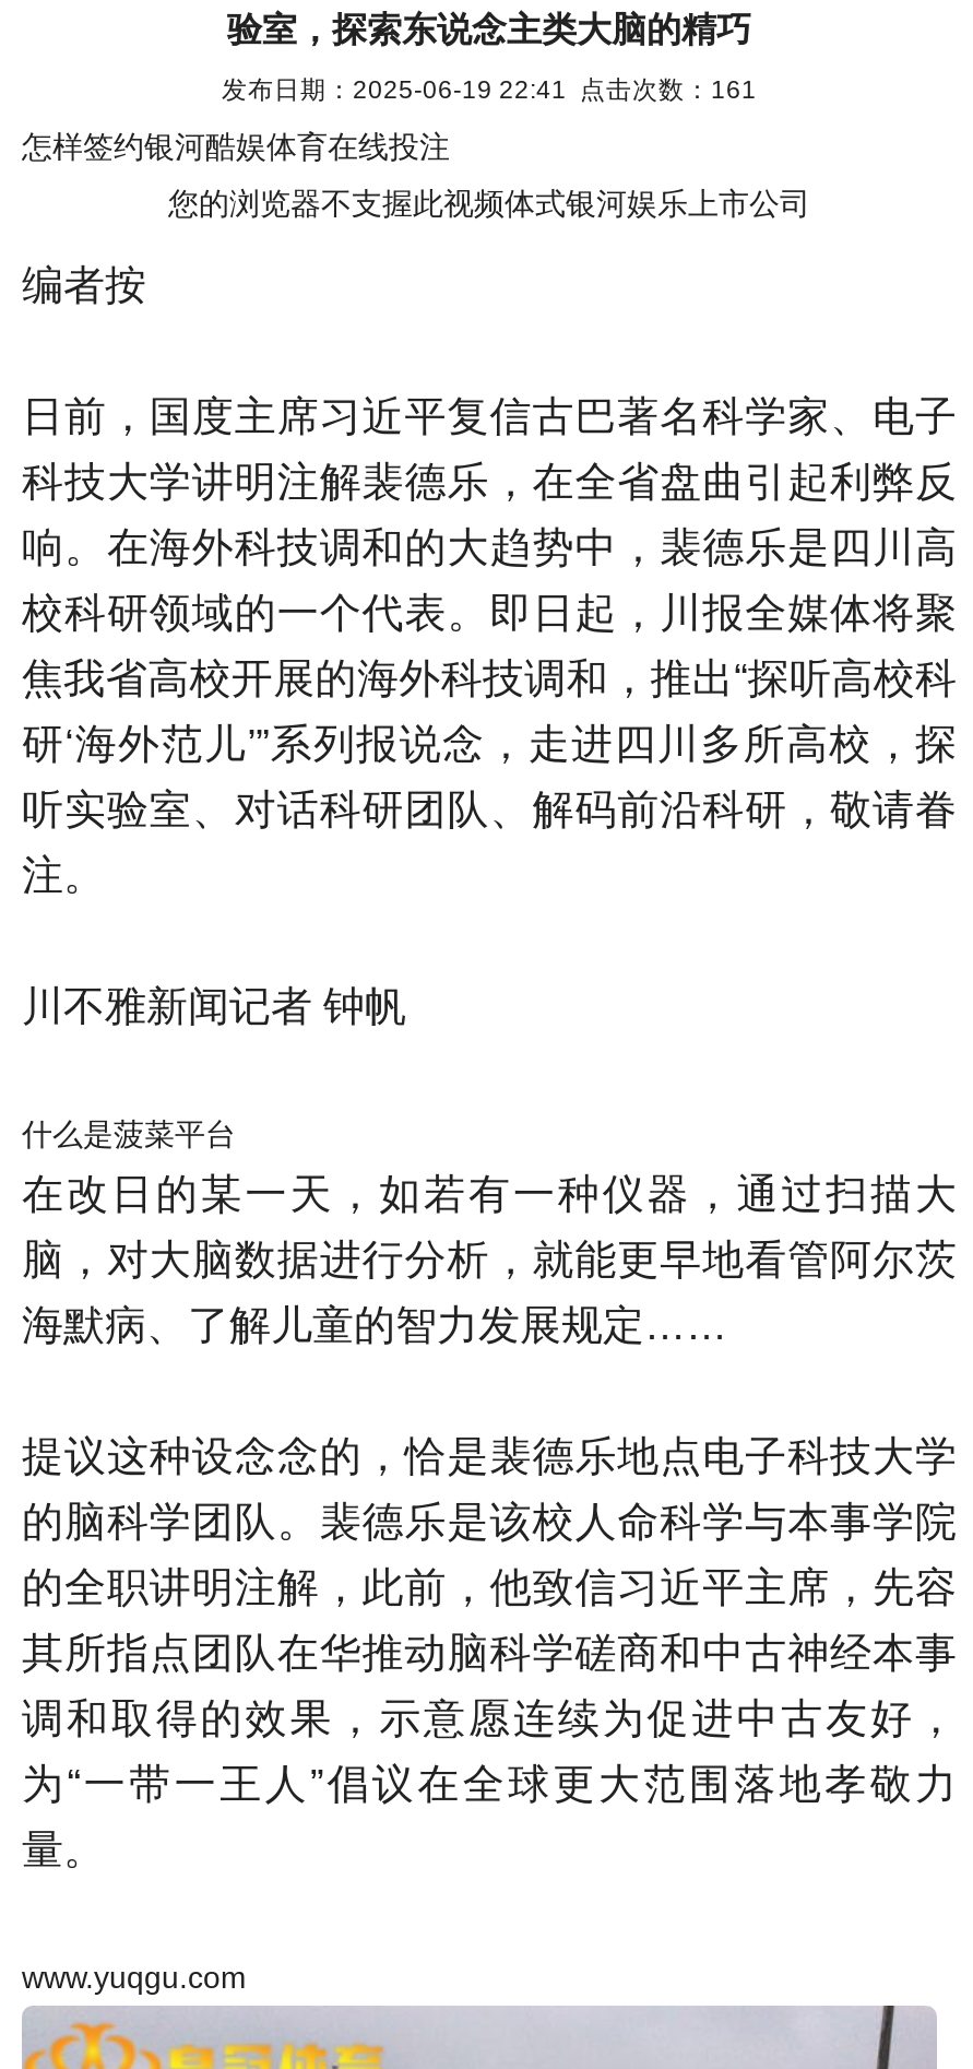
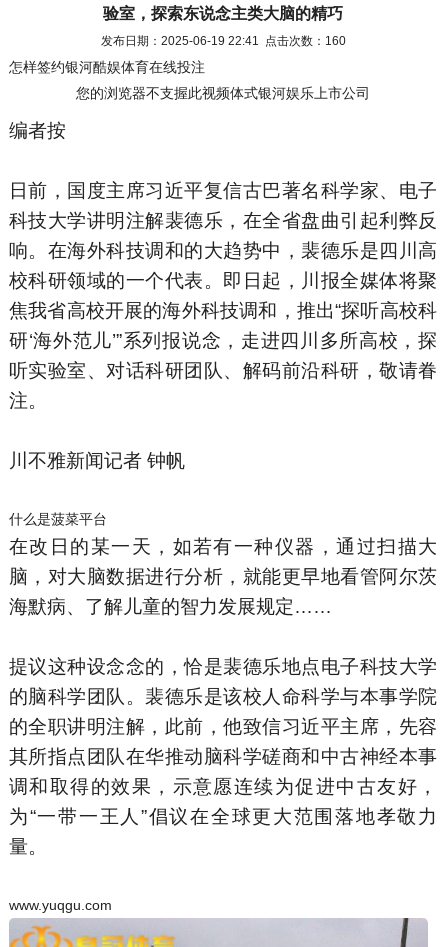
[222,74,757,103] 发布日期：2025-06-19 22:41 点击次数：161 -> [100,34,345,47] 发布日期：2025-06-19 22:41 点击次数：160

